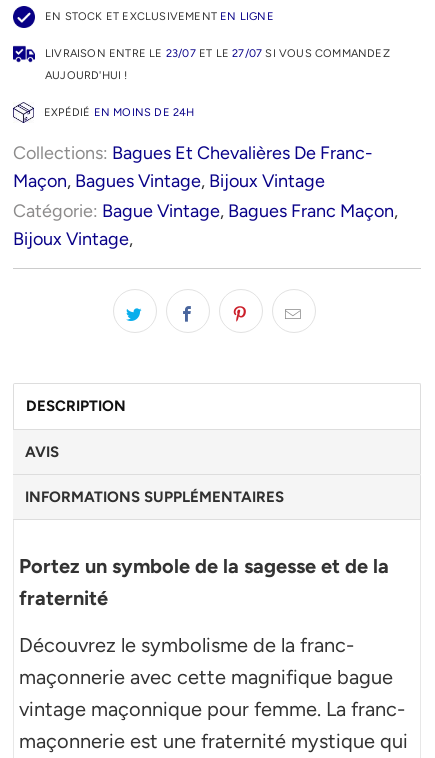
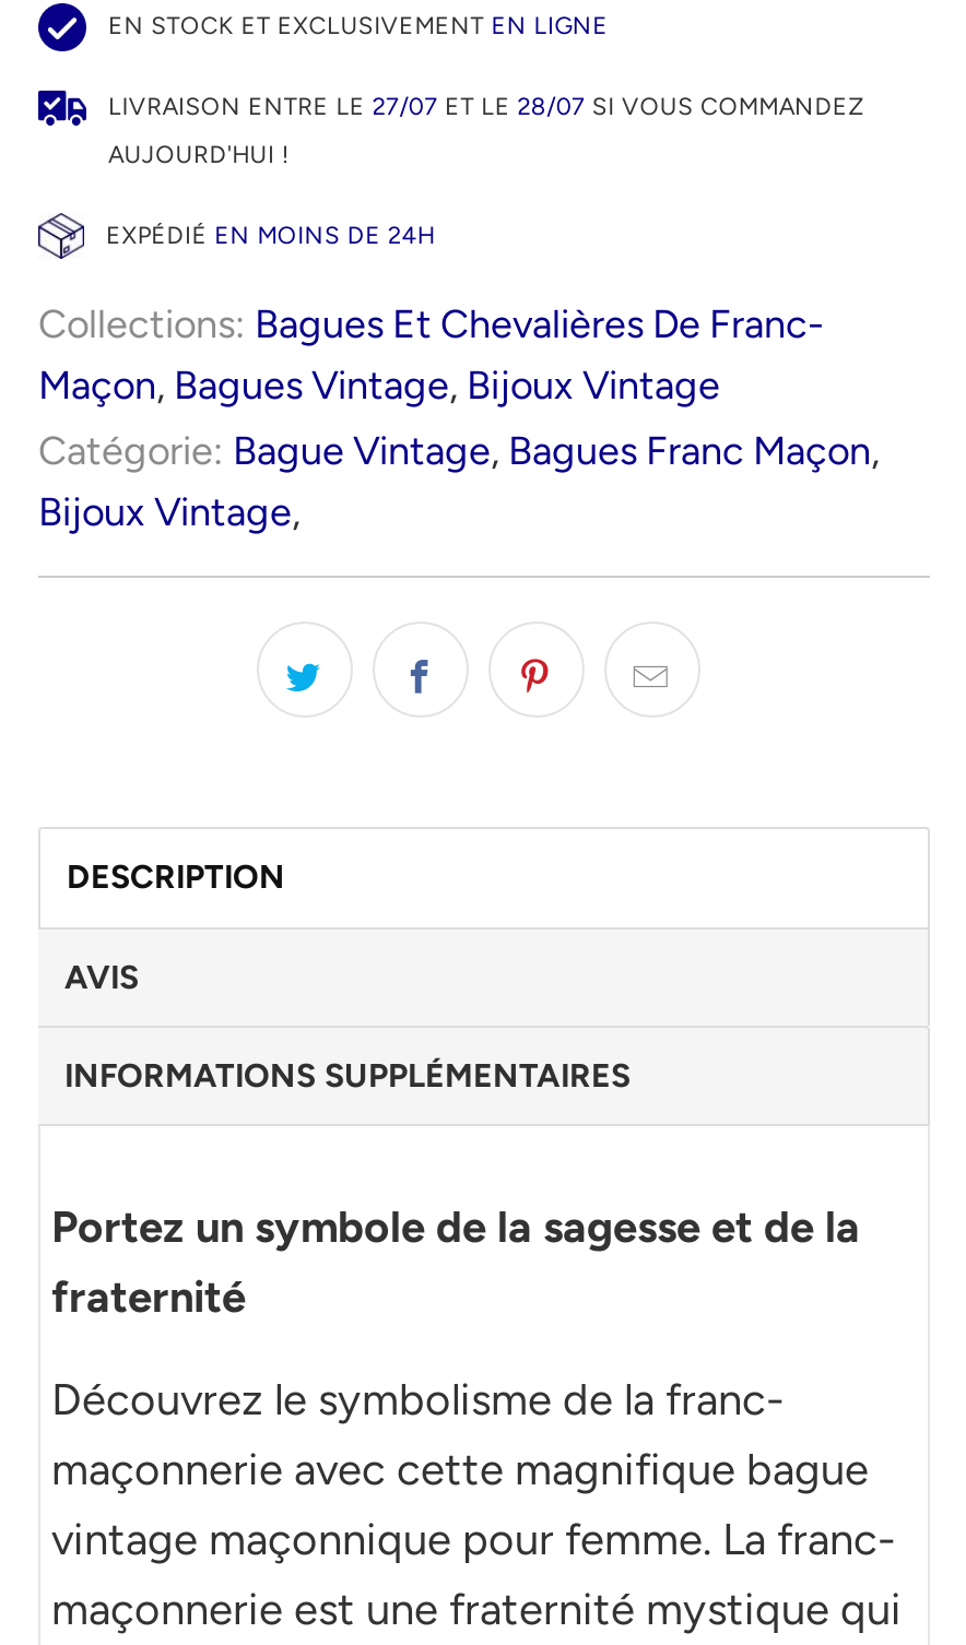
[45,46,390,59] LIVRAISON ENTRE LE 23/07 ET LE 27/07 SI VOUS COMMANDEZ -> [108,92,864,120] LIVRAISON ENTRE LE 27/07 ET LE 28/07 SI VOUS COMMANDEZ

